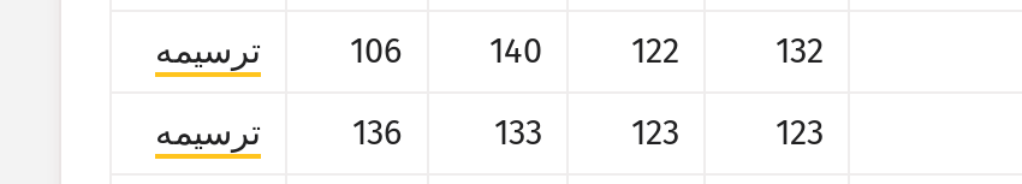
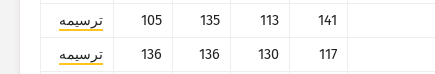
[350,31,403,72] 106 -> [141,12,162,29] 105
[489,31,542,72] 140 -> [200,12,220,29] 135
[631,31,679,72] 122 -> [260,12,279,29] 113
[776,31,824,72] 132 -> [318,12,337,29] 141
[494,113,542,154] 133 -> [199,46,220,63] 136
[631,113,679,154] 123 -> [258,46,279,63] 130
[776,113,824,154] 123 -> [319,46,337,63] 117

